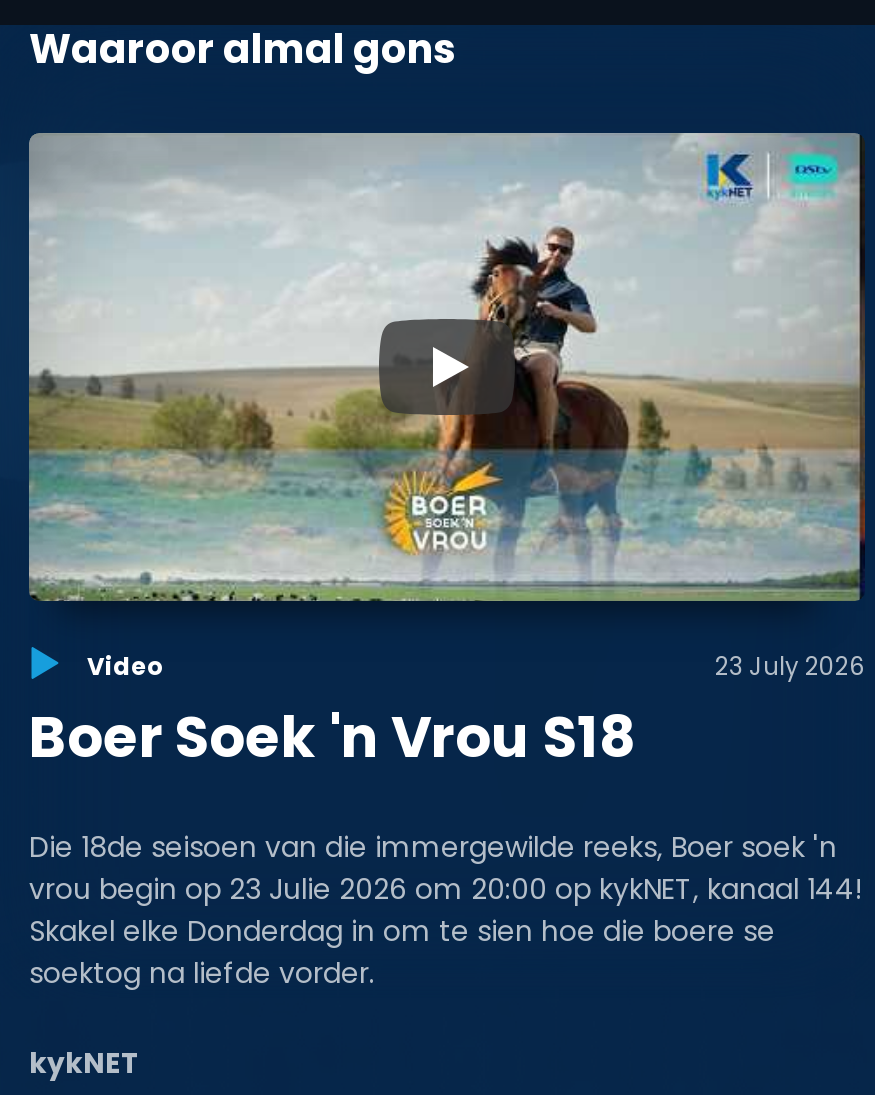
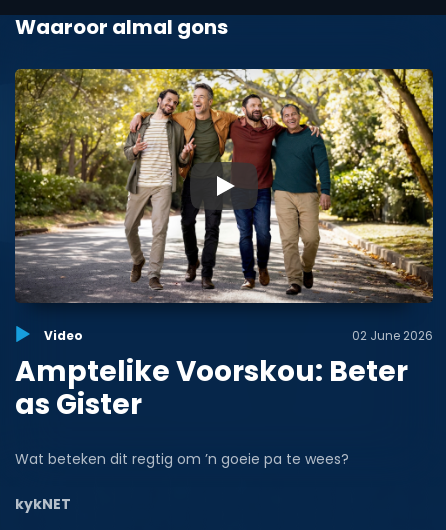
[27,131,865,777] [image] | 23 July 2026 | Boer Soek 'n Vrou S18 -> [14,68,434,424] [image] | 02 June 2026 | Amptelike Voorskou: Beter | as Gister
[29,827,863,993] Die 18de seisoen van die immergewilde reeks, Boer soek 'n | vrou begin op 23 Julie 2026 om 20:00 op kykNET, kanaal 144! | Skakel elke Donderdag in om te sien hoe die boere se | soektog na liefde vorder. -> [15,449,349,469] Wat beteken dit regtig om ’n goeie pa te wees?

